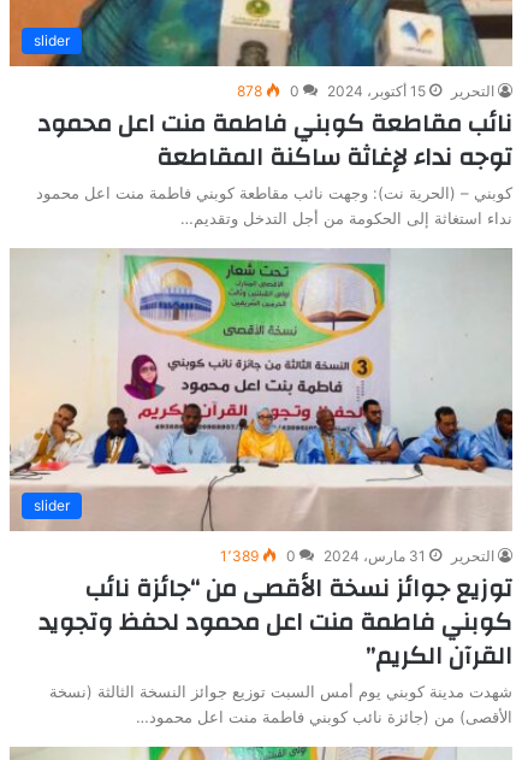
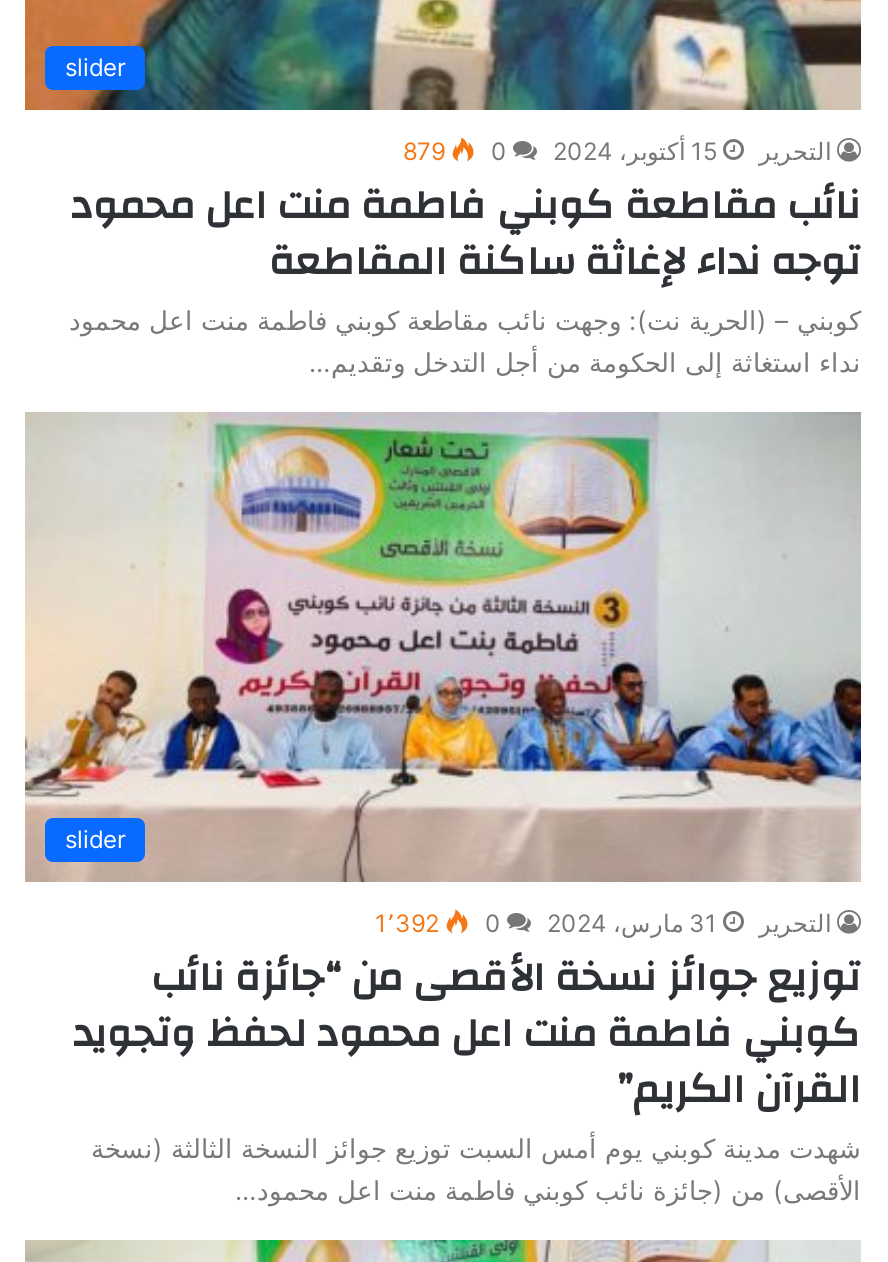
[237,81,299,99] 878 0 -> [403,135,507,165] 879 0
[220,547,296,565] 1٬389 0 -> [375,909,501,939] 1٬392 0

